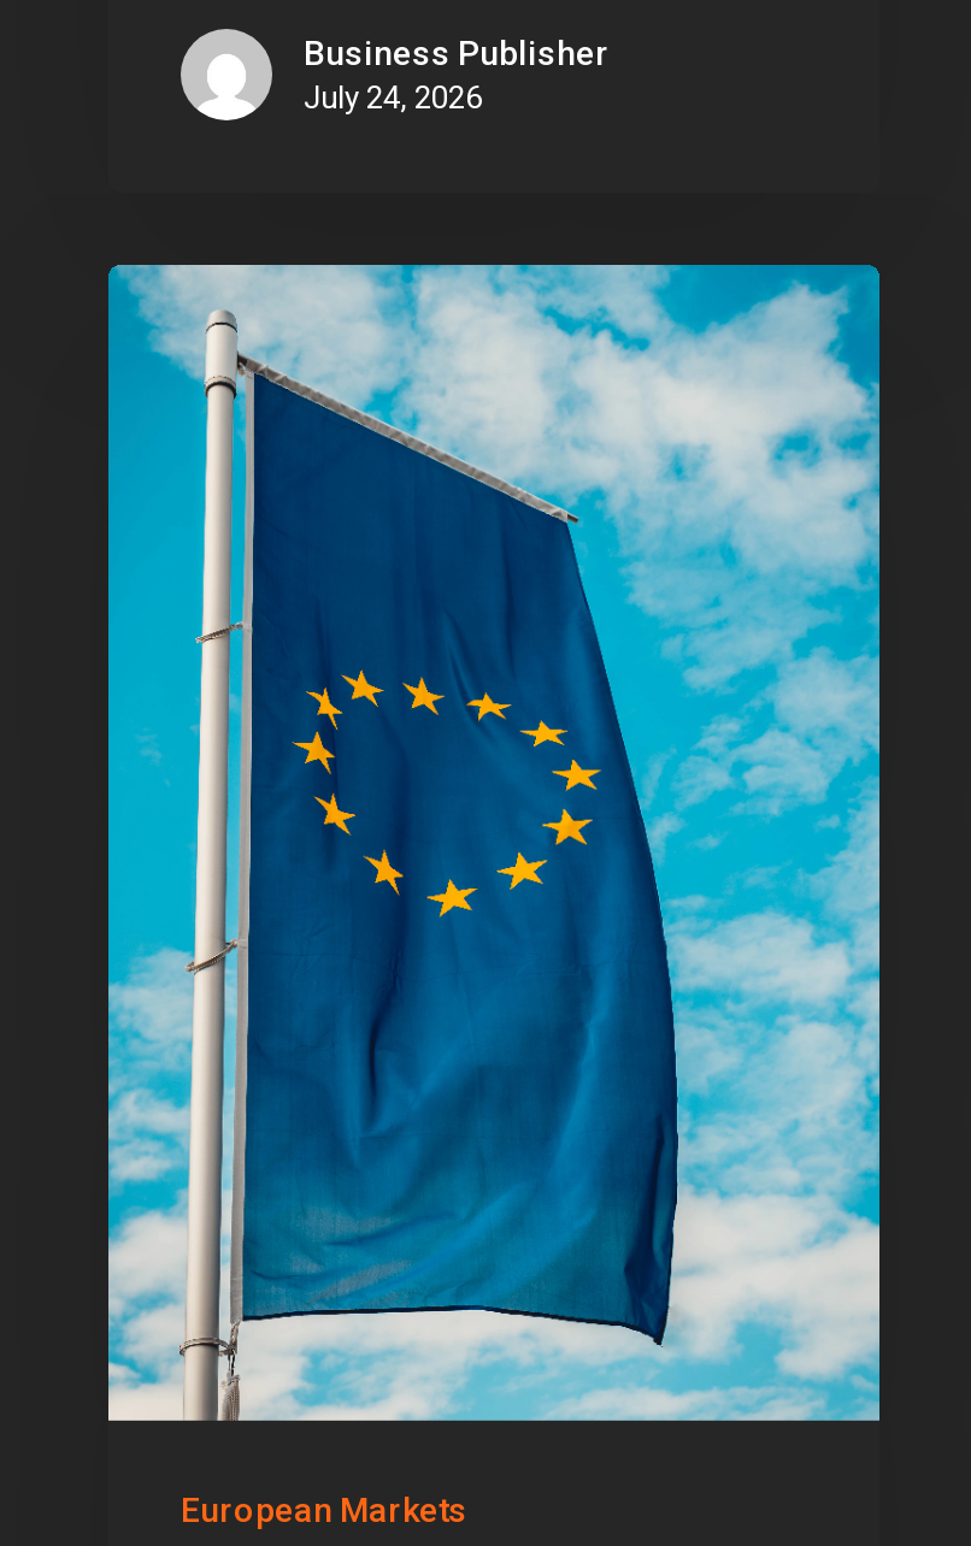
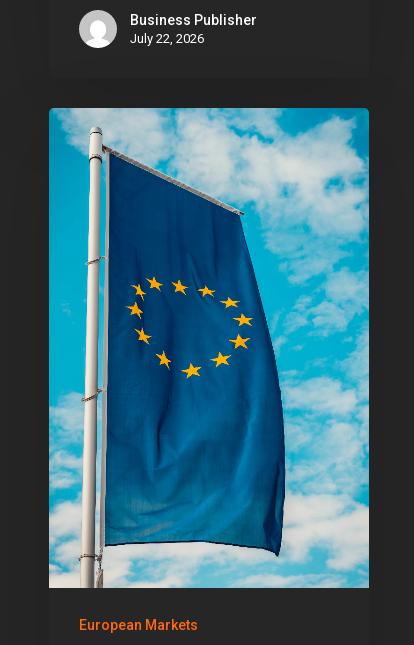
[304,79,482,116] July 24, 2026 -> [130,31,204,46] July 22, 2026

